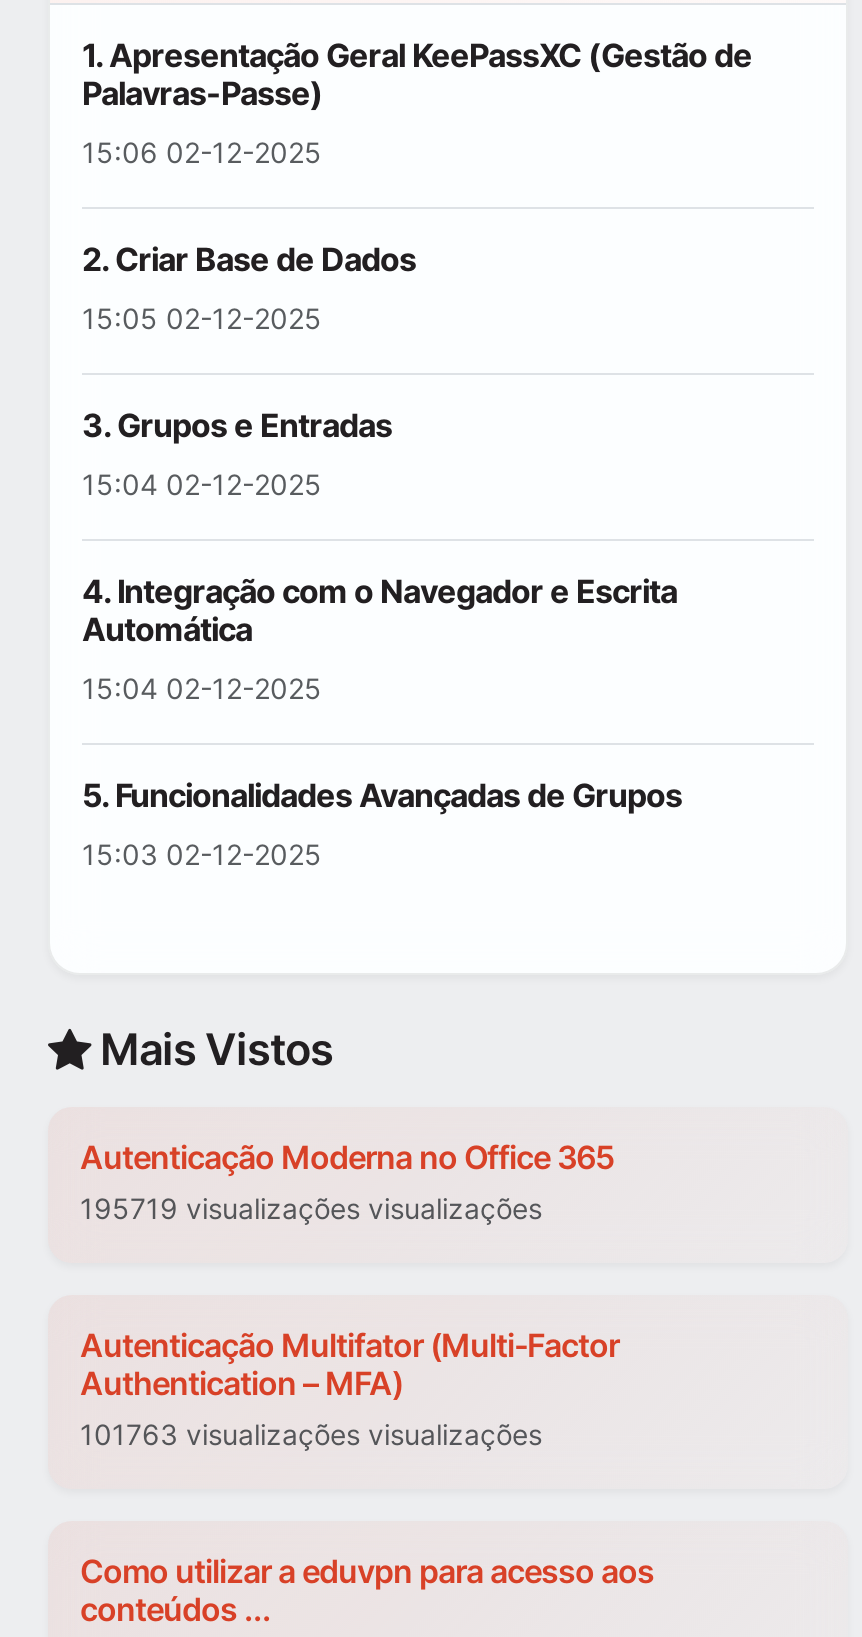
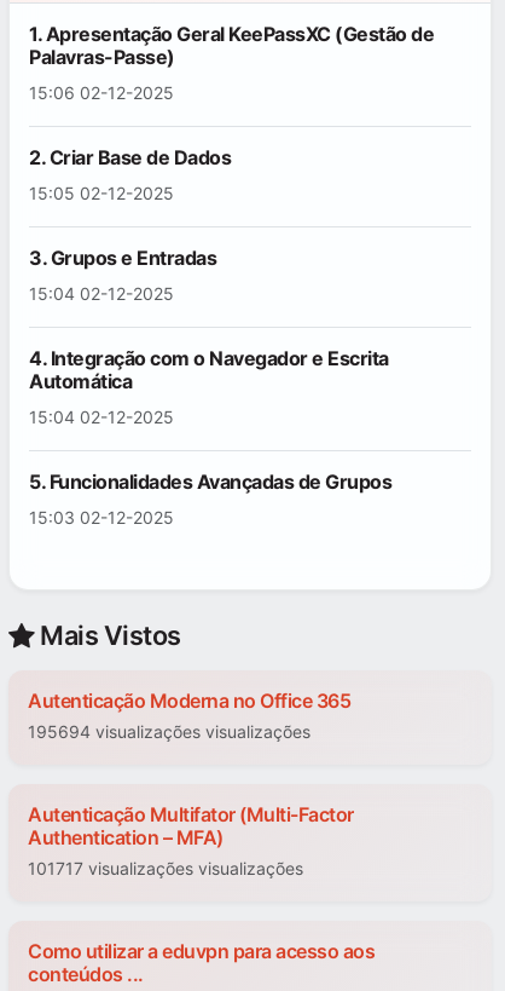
[80,1192,542,1226] 195719 visualizações visualizações -> [28,722,310,742] 195694 visualizações visualizações
[80,1418,542,1452] 101763 visualizações visualizações -> [28,859,303,879] 101717 visualizações visualizações

